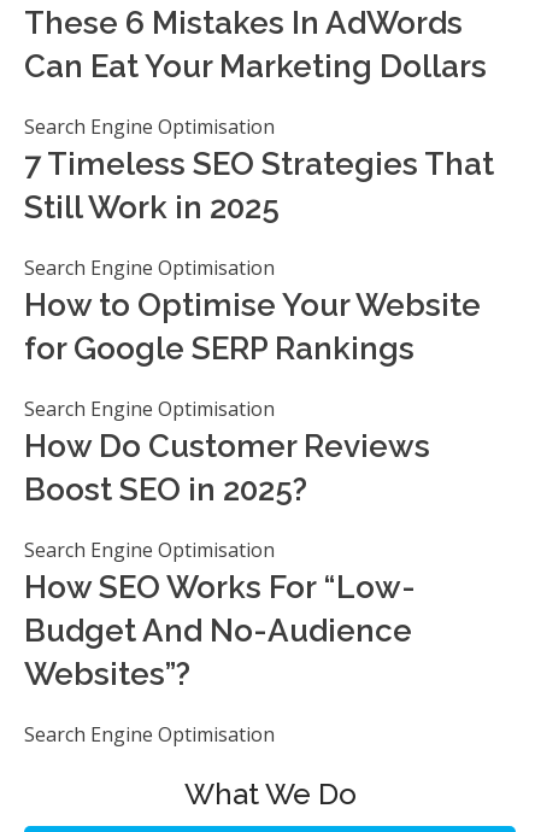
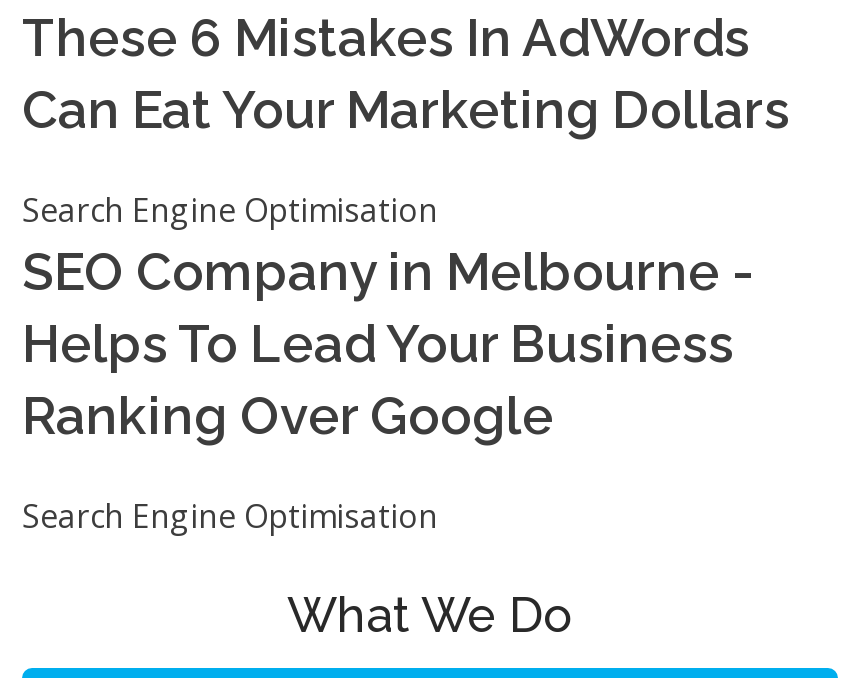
[24,146,494,692] 7 Timeless SEO Strategies That | Still Work in 2025 | Search Engine Optimisation | How to Optimise Your Website | for Google SERP Rankings | Search Engine Optimisation | How Do Customer Reviews | Boost SEO in 2025? | Search Engine Optimisation | How SEO Works For “Low- | Budget And No-Audience | Websites”? -> [22,242,756,446] SEO Company in Melbourne - | Helps To Lead Your Business | Ranking Over Google

